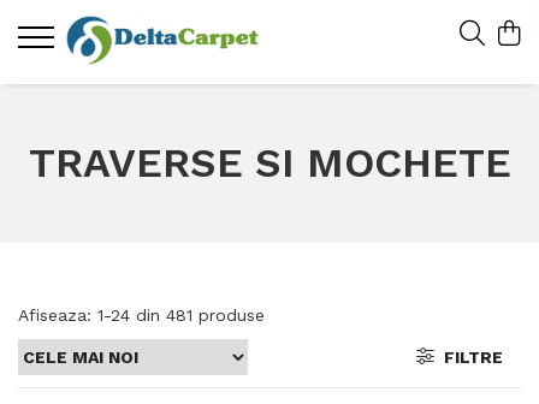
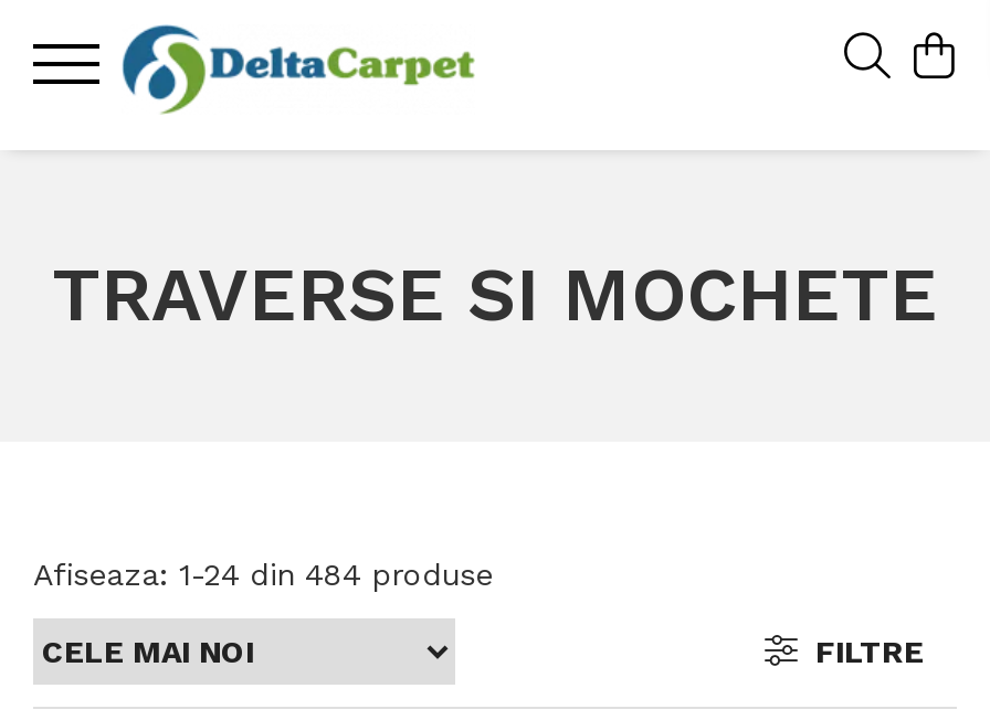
[18,305,265,324] Afiseaza: 1-24 din 481 produse -> [33,556,493,591] Afiseaza: 1-24 din 484 produse

